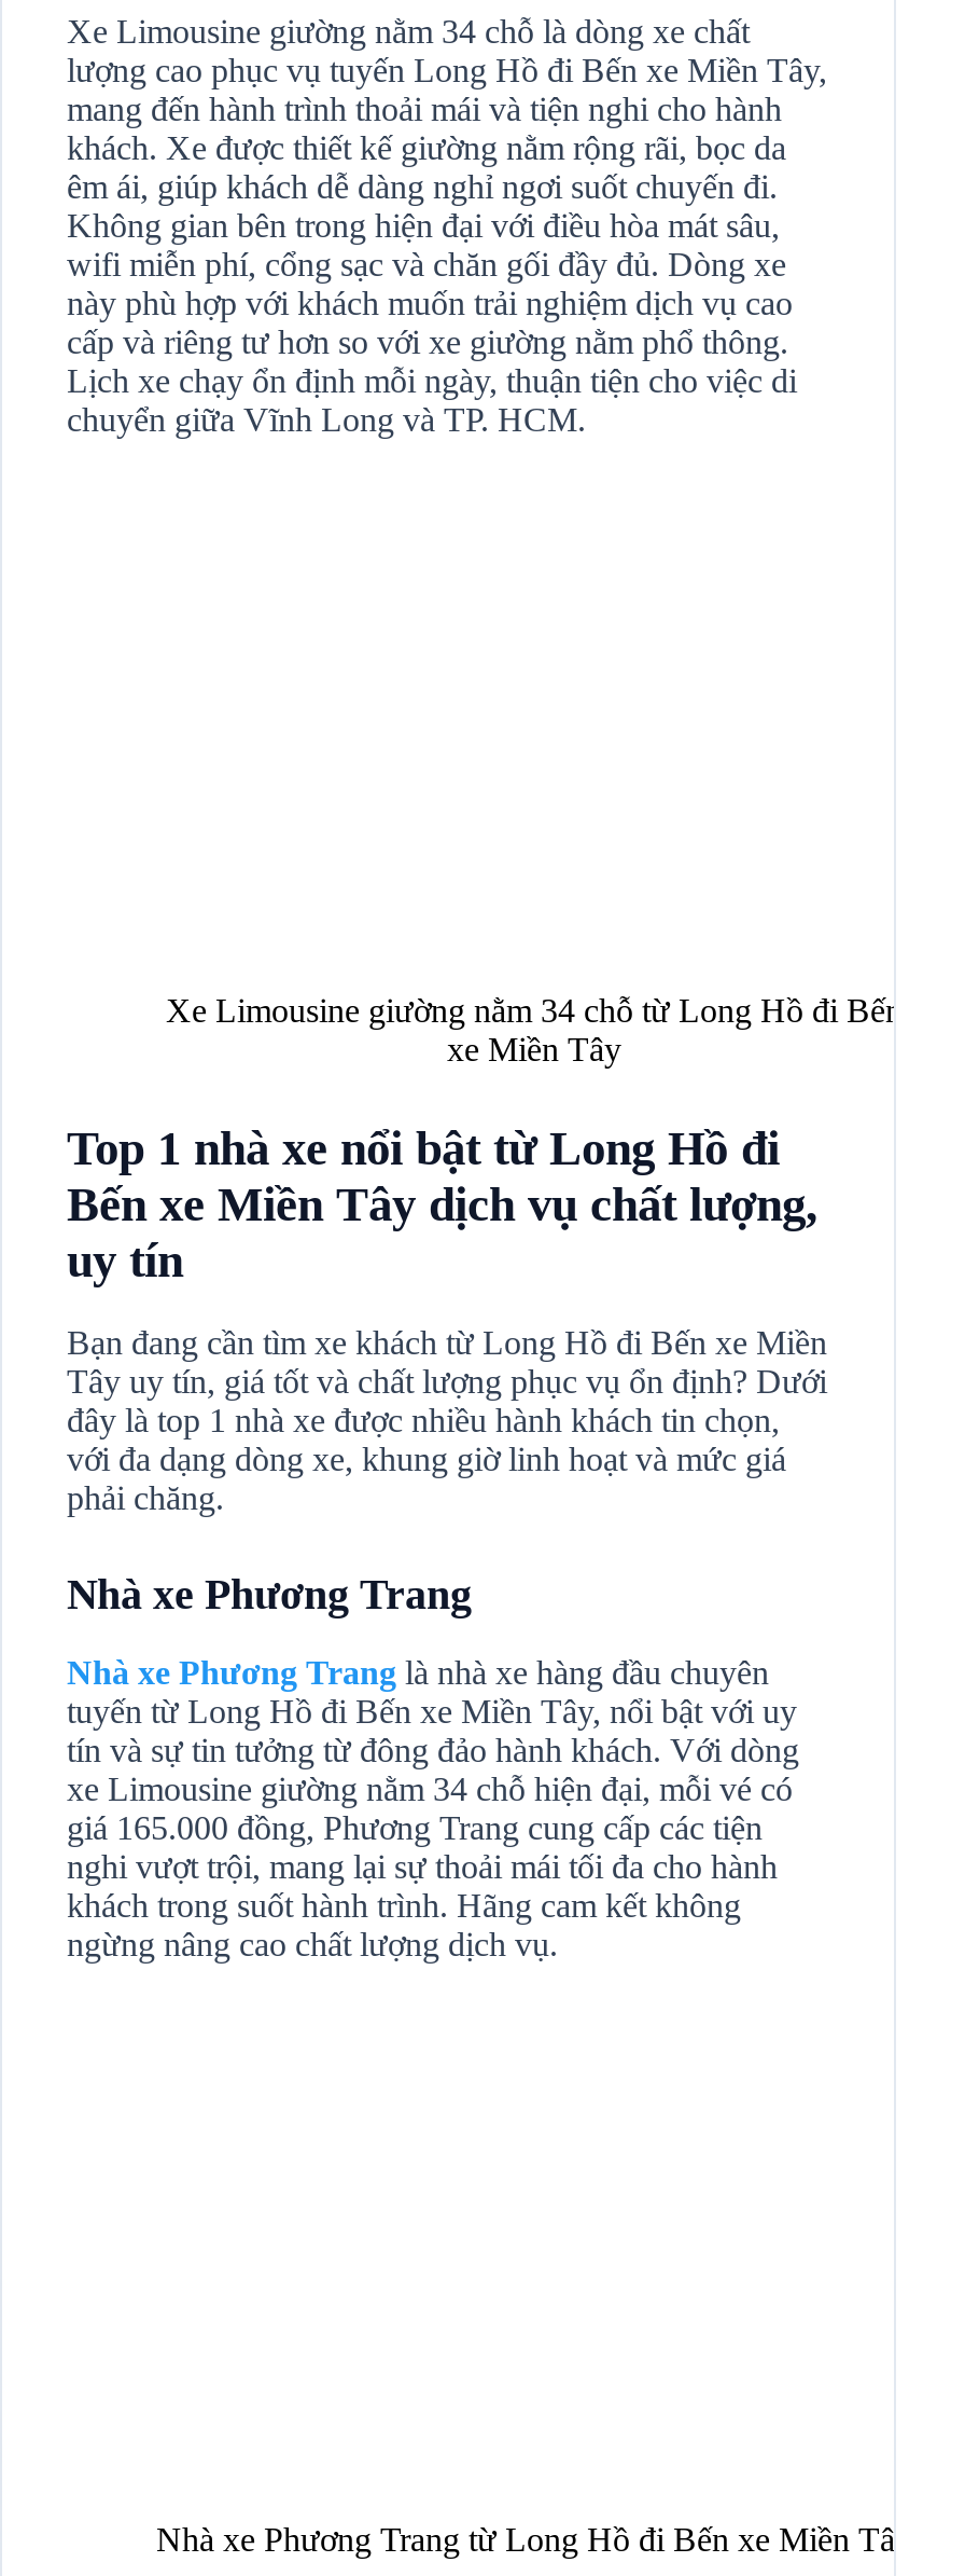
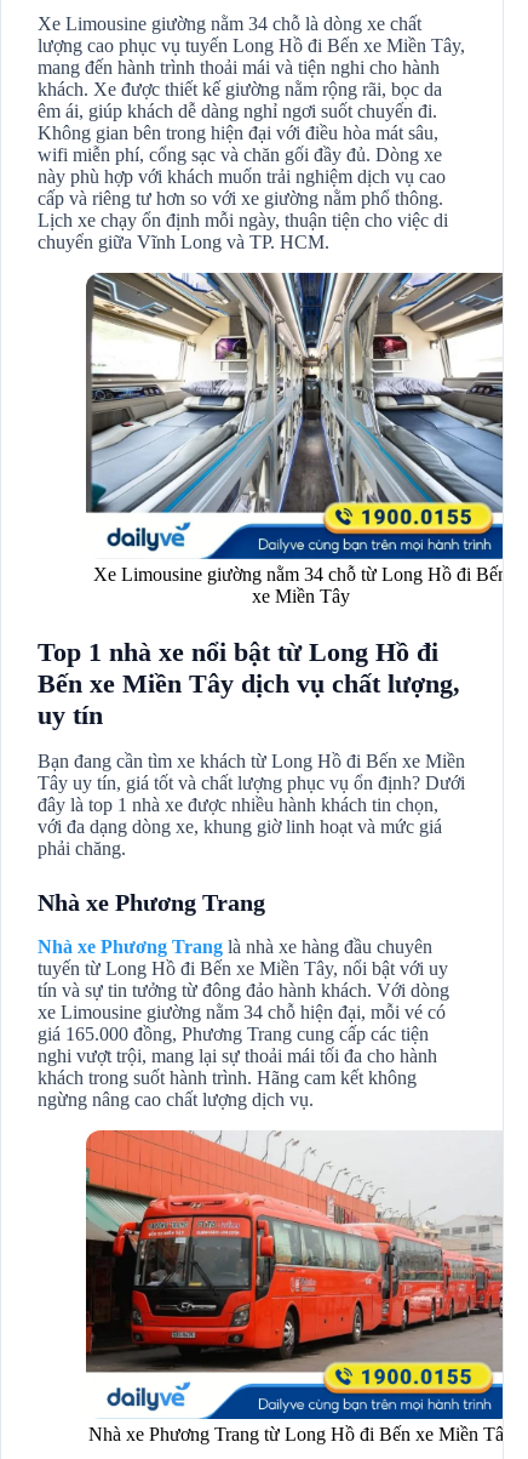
none -> [85,272,504,560] [image]
none -> [85,1129,504,1420] [image]

